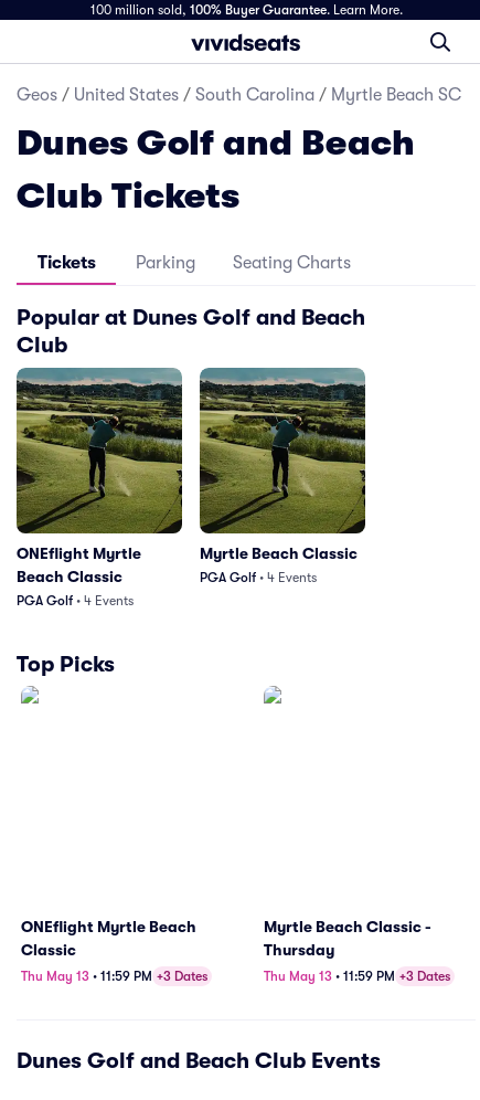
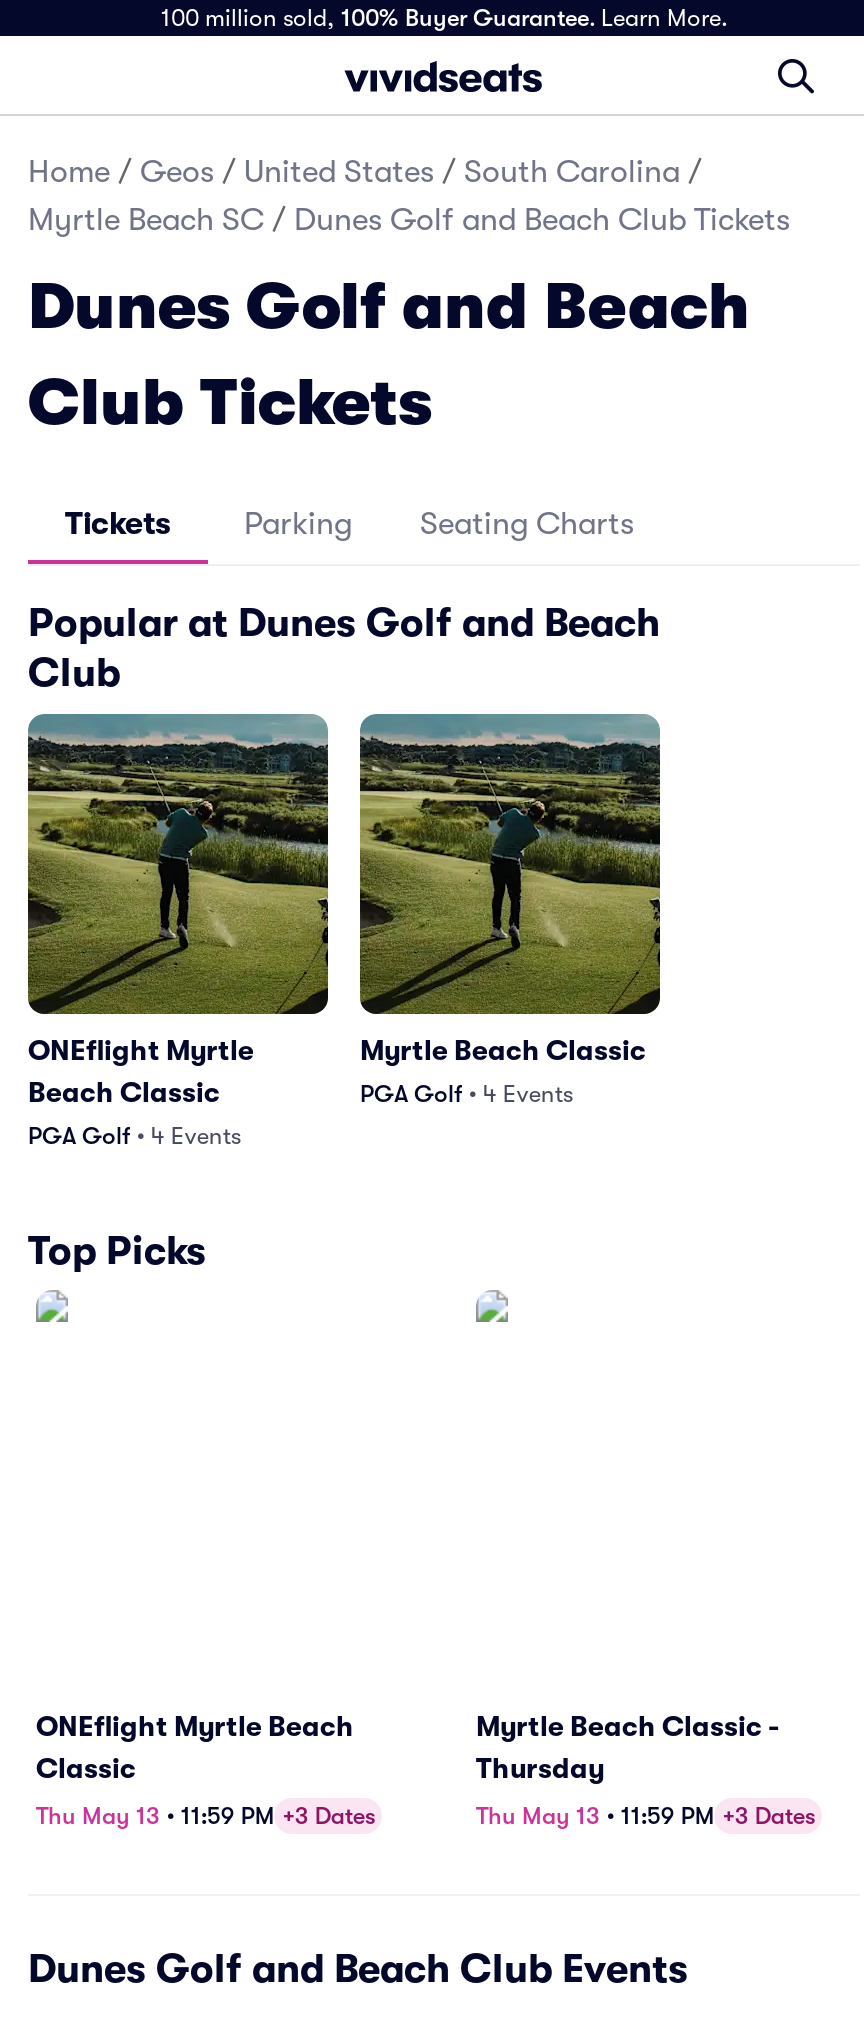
[17,85,461,105] Geos / United States / South Carolina / Myrtle Beach SC -> [28,154,790,238] Home / Geos / United States / South Carolina / | Myrtle Beach SC / Dunes Golf and Beach Club Tickets

